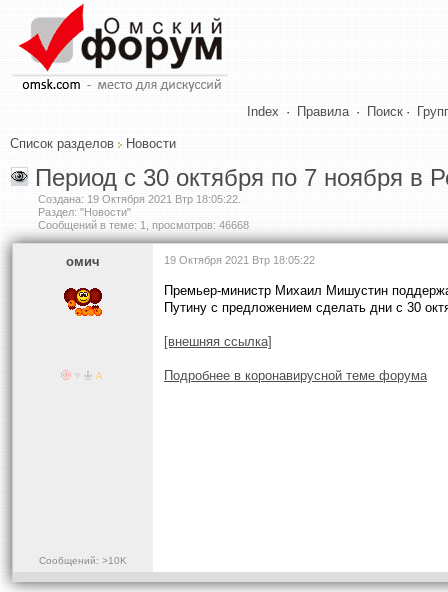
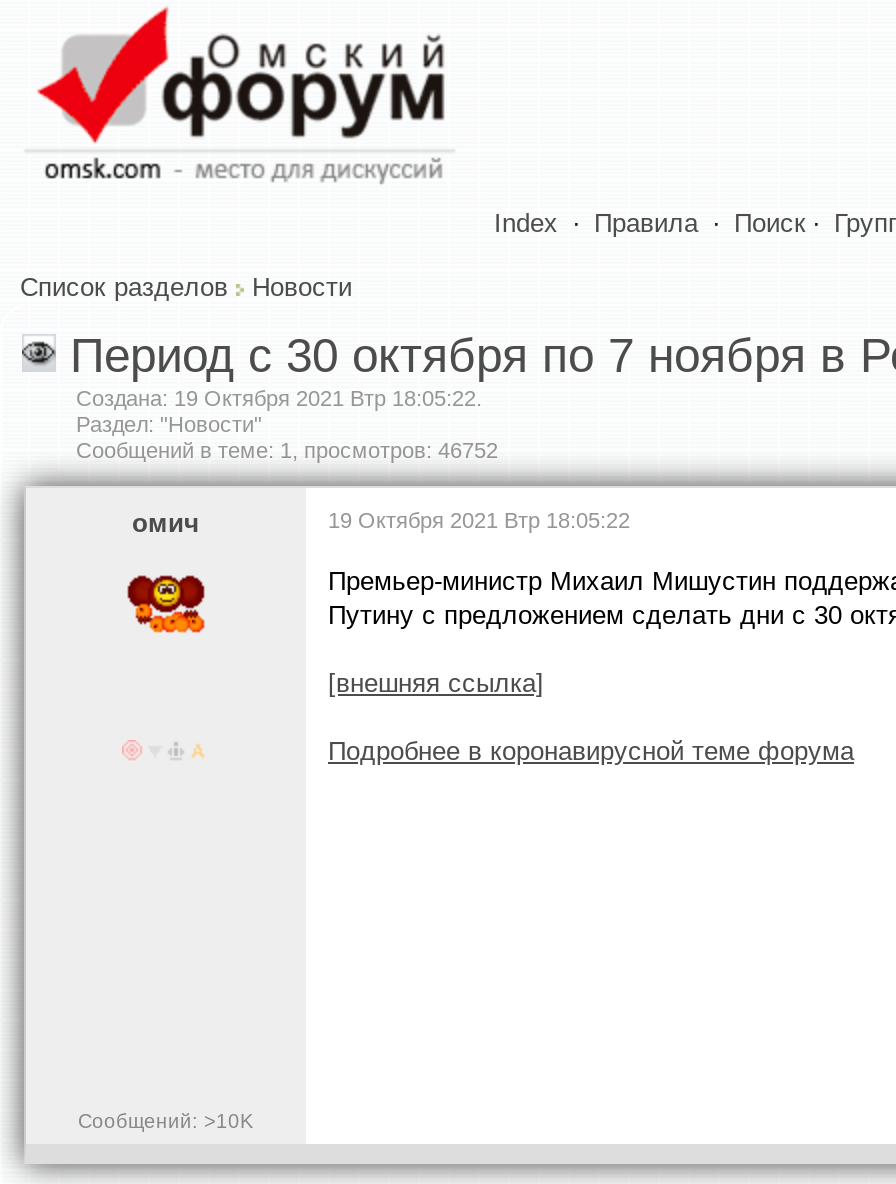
[38,219,249,231] Сообщений в теме: 1, просмотров: 46668 -> [76,438,498,462] Сообщений в теме: 1, просмотров: 46752

